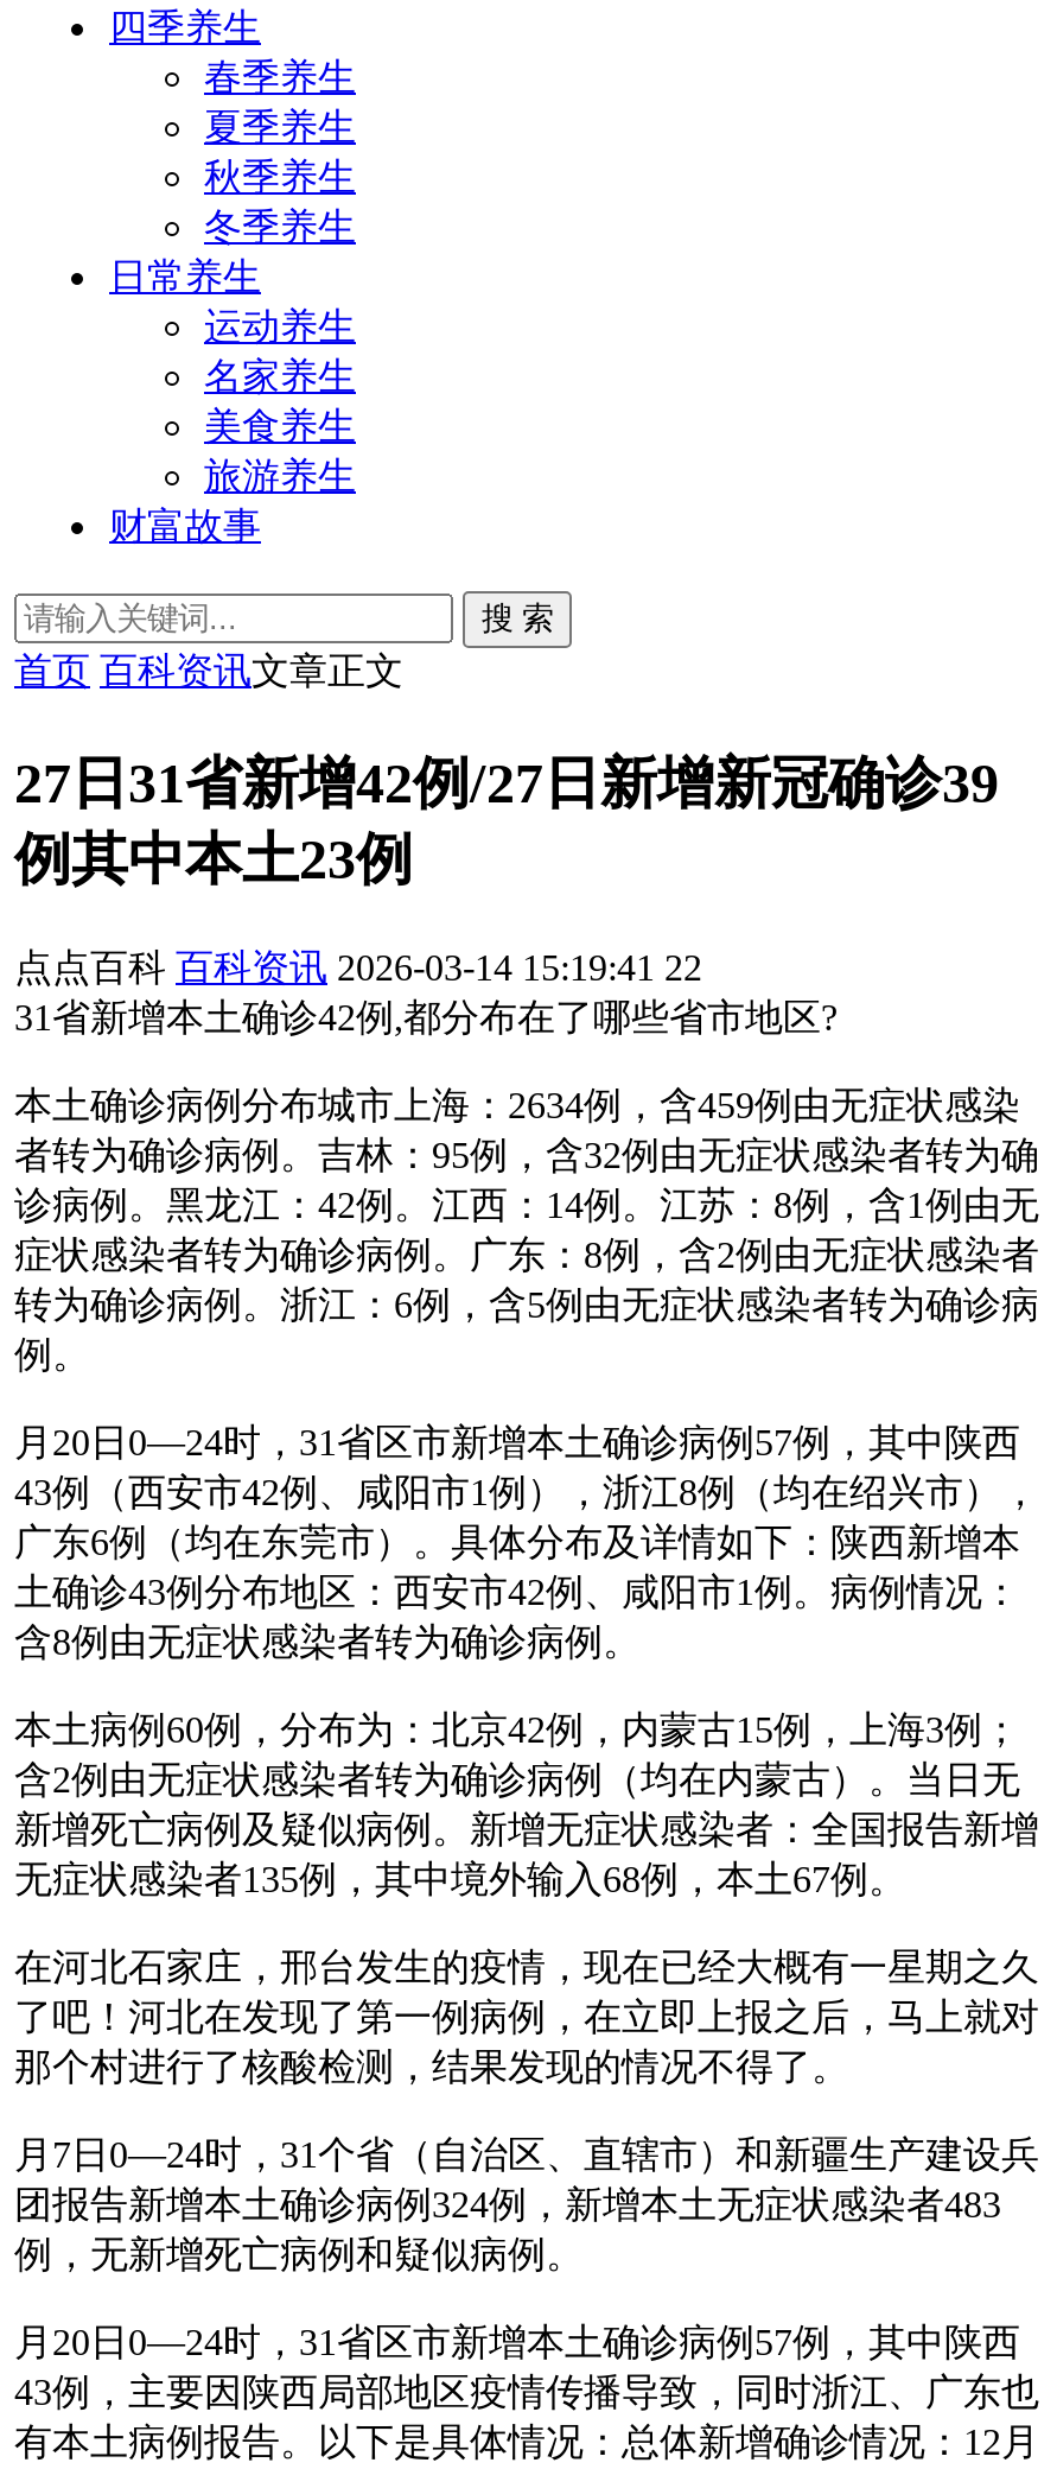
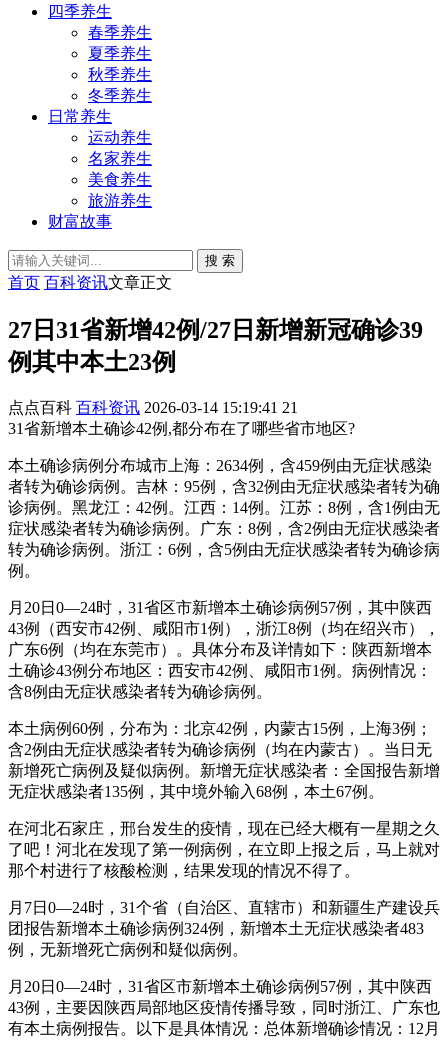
[14,947,702,987] 点点百科 百科资讯 2026-03-14 15:19:41 22 -> [8,399,298,416] 点点百科 百科资讯 2026-03-14 15:19:41 21

